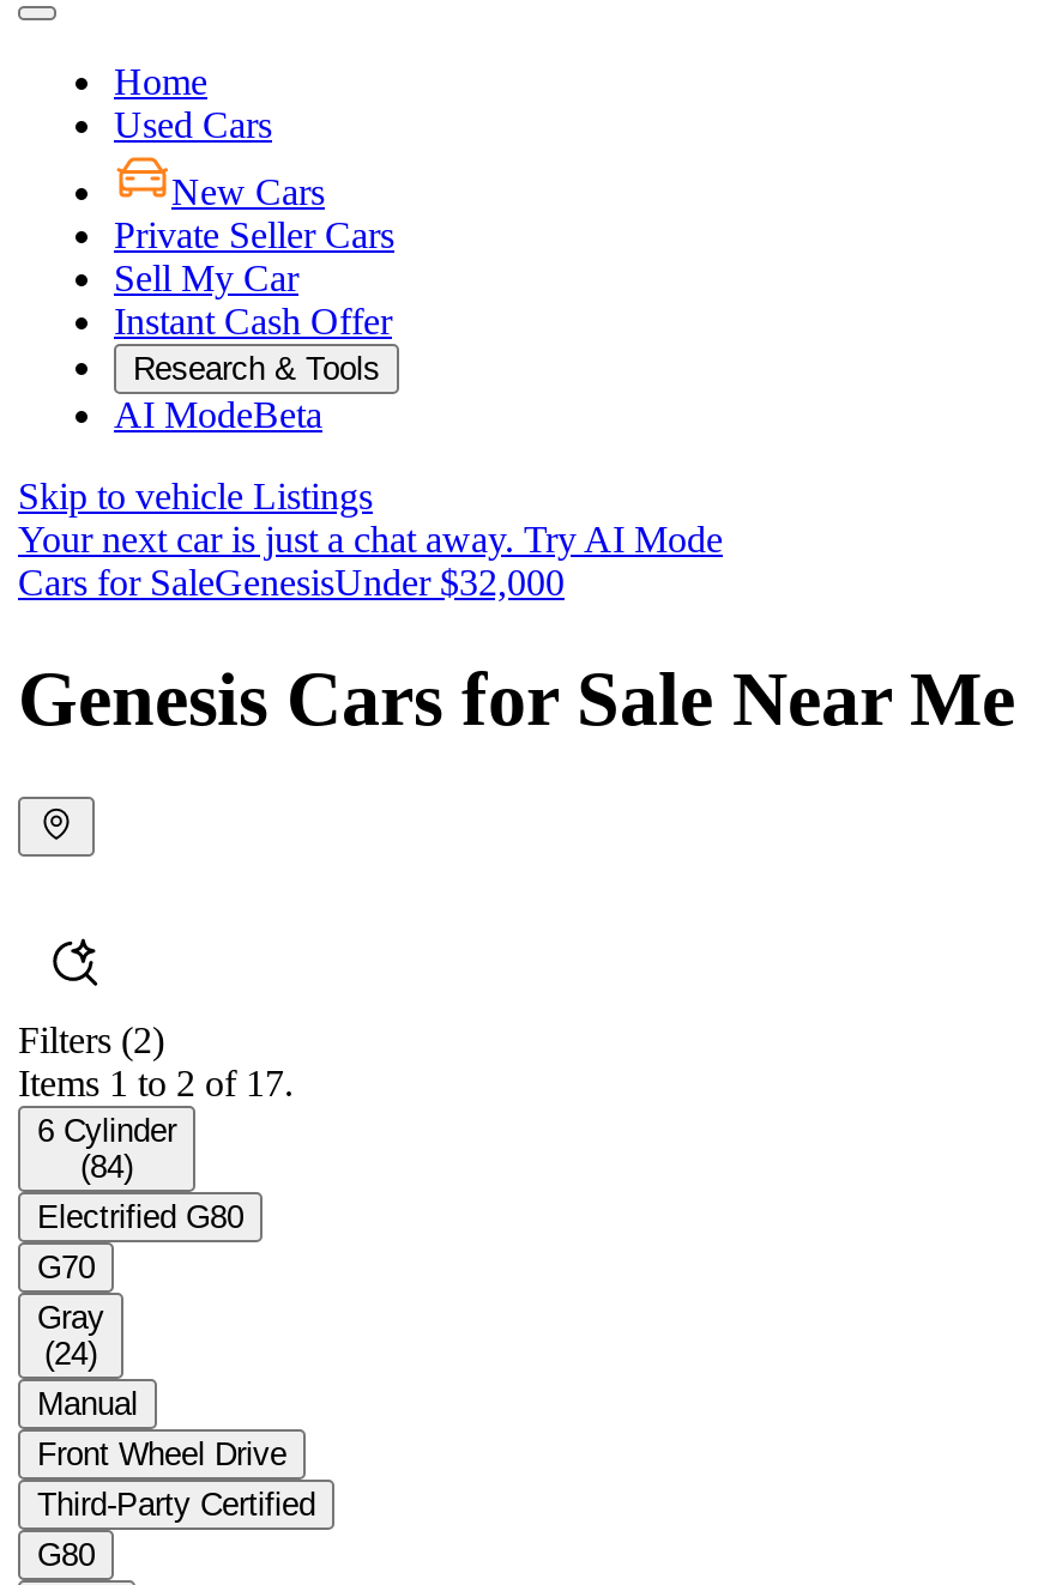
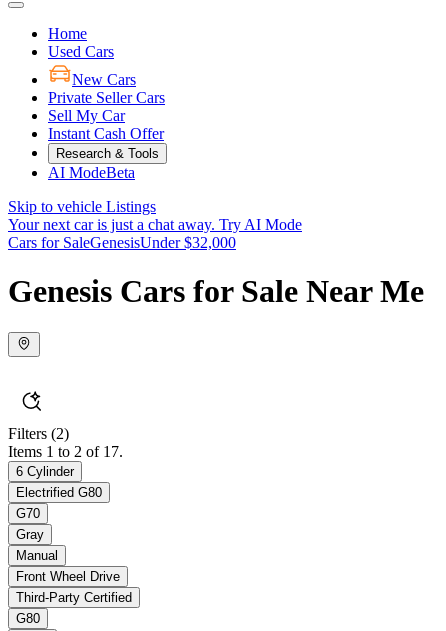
[80,1149,133,1185] (84) -> none
[44,1336,97,1372] (24) -> none

